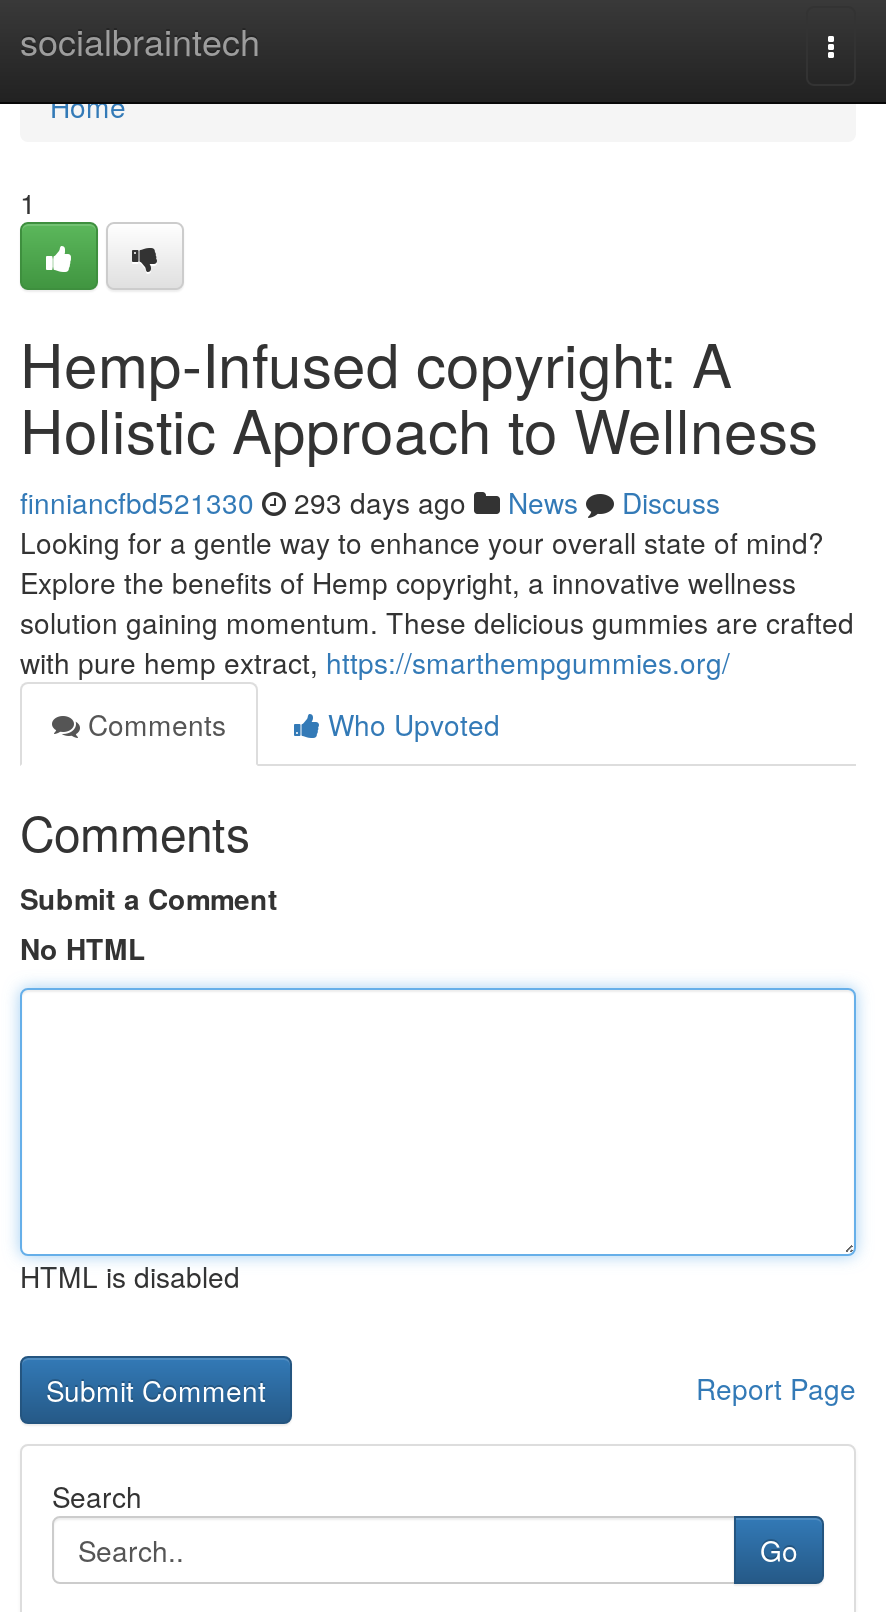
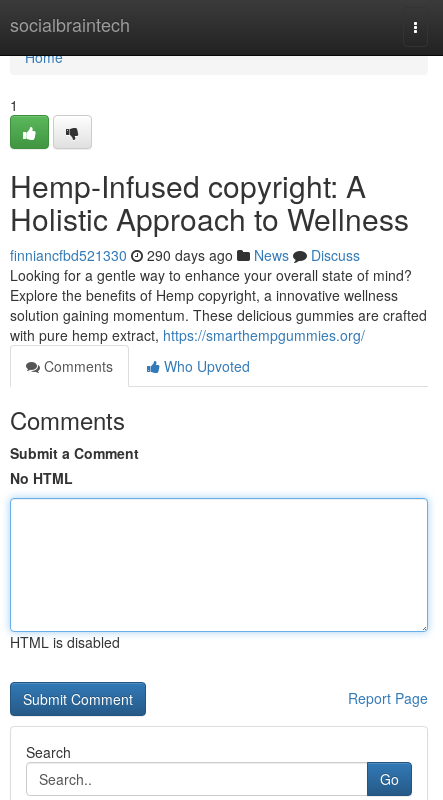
[20,482,720,522] finniancfbd521330 293 days ago News Discuss -> [10,245,360,265] finniancfbd521330 290 days ago News Discuss

